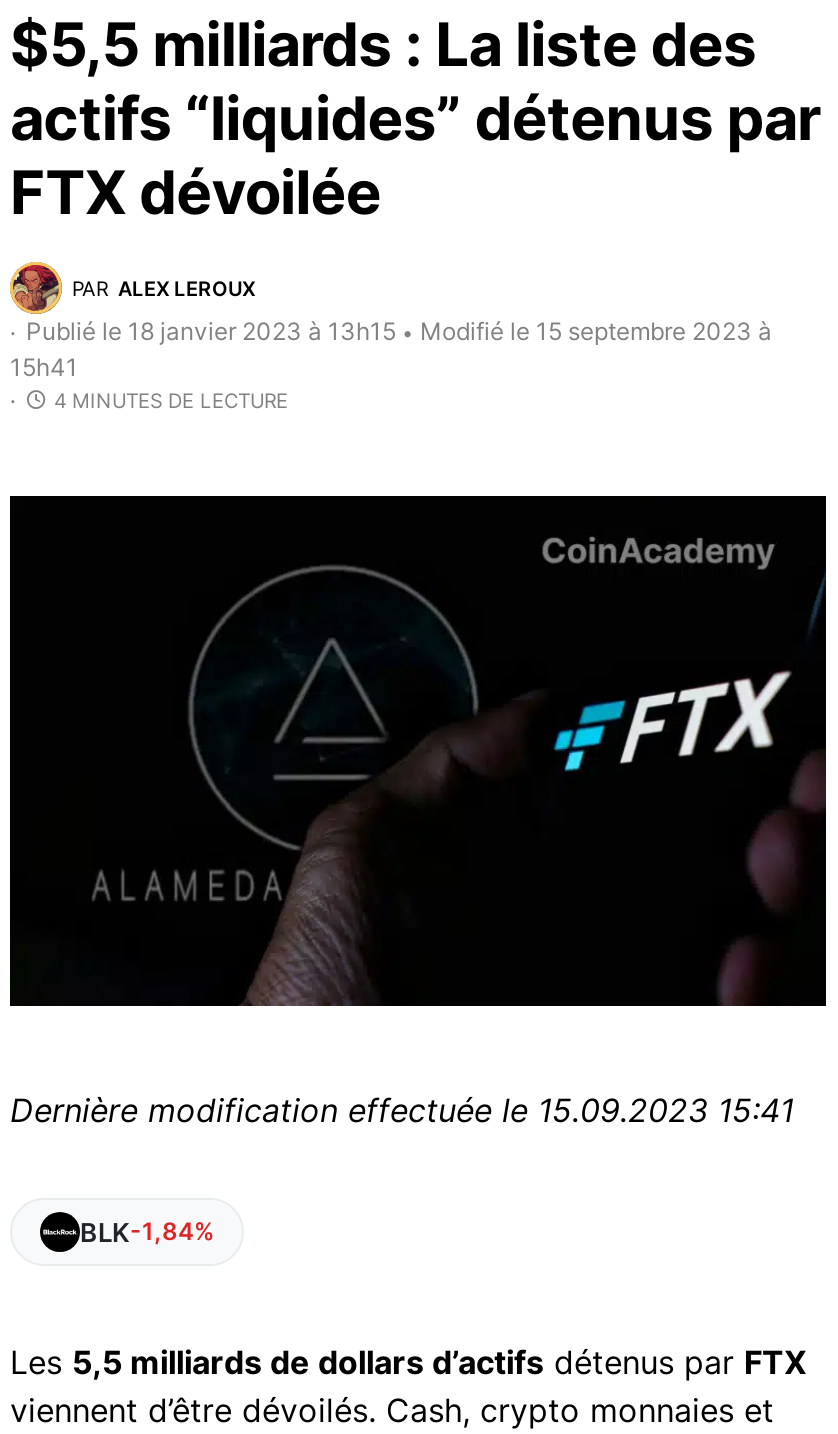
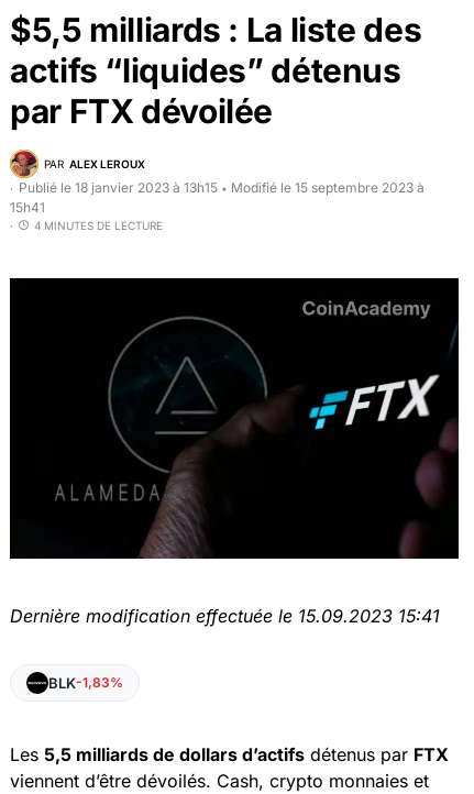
[80,1215,214,1247] BLK-1,84% -> [48,674,123,691] BLK-1,83%

